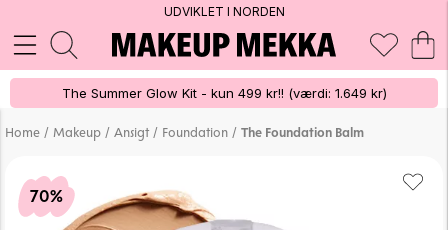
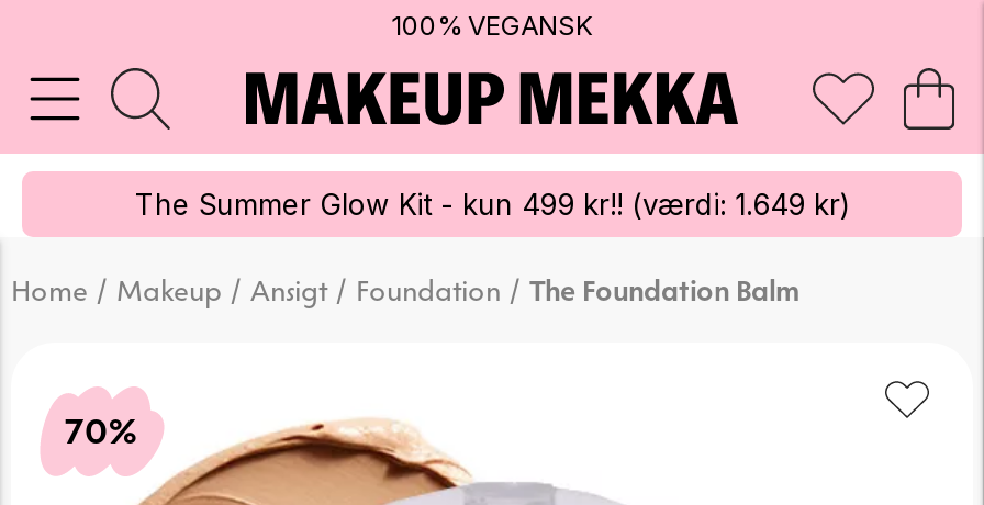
[163,4,284,19] UDVIKLET I NORDEN -> [391,9,593,42] 100% VEGANSK

